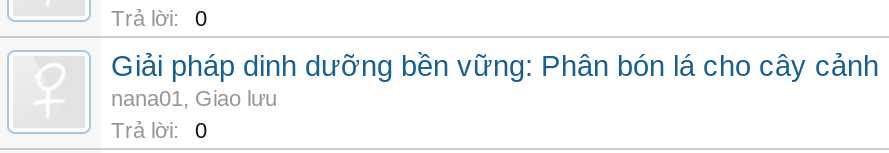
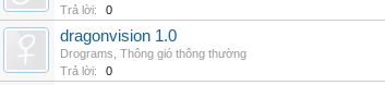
[111,50,879,110] Giải pháp dinh dưỡng bền vững: Phân bón lá cho cây cảnh | nana01, Giao lưu -> [60,27,246,60] dragonvision 1.0 | Drograms, Thông gió thông thường

